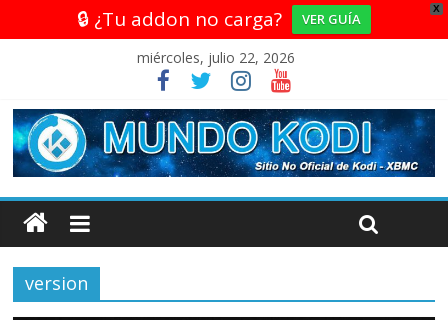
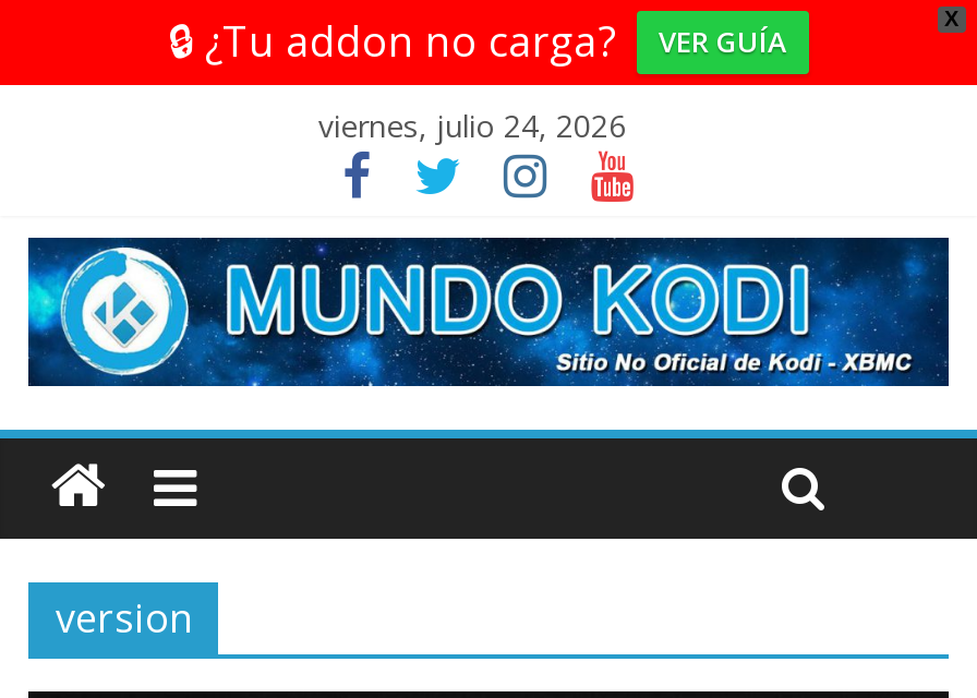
[137,48,295,67] miércoles, julio 22, 2026 -> [318,105,626,146] viernes, julio 24, 2026

